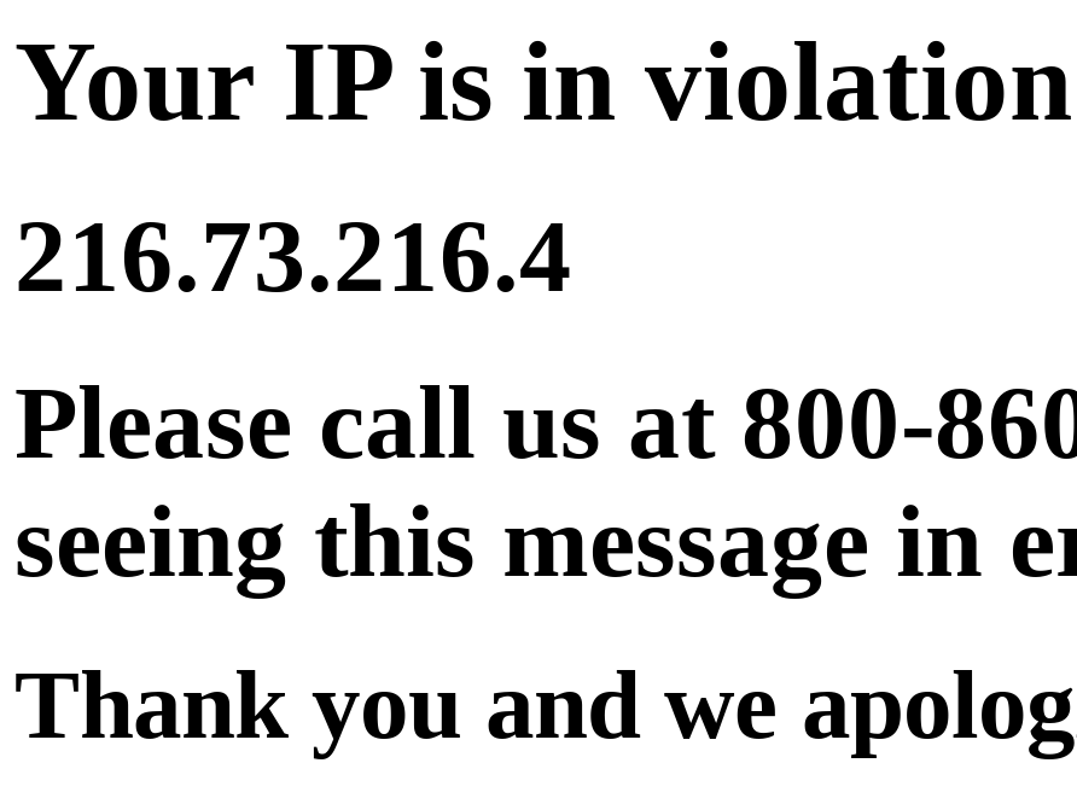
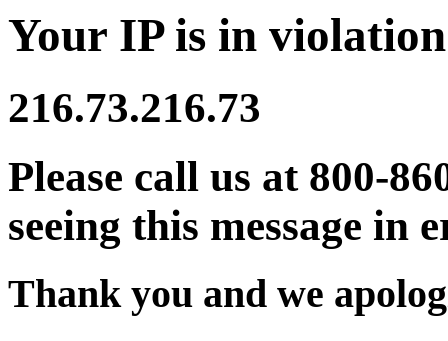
[14,200,572,314] 216.73.216.4 -> [8,84,261,131] 216.73.216.73

